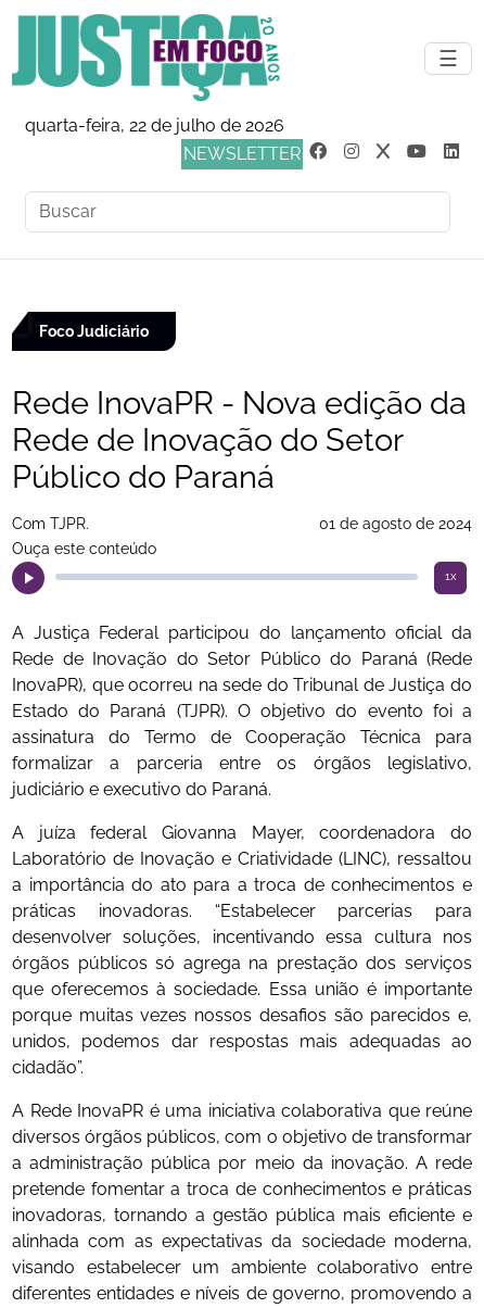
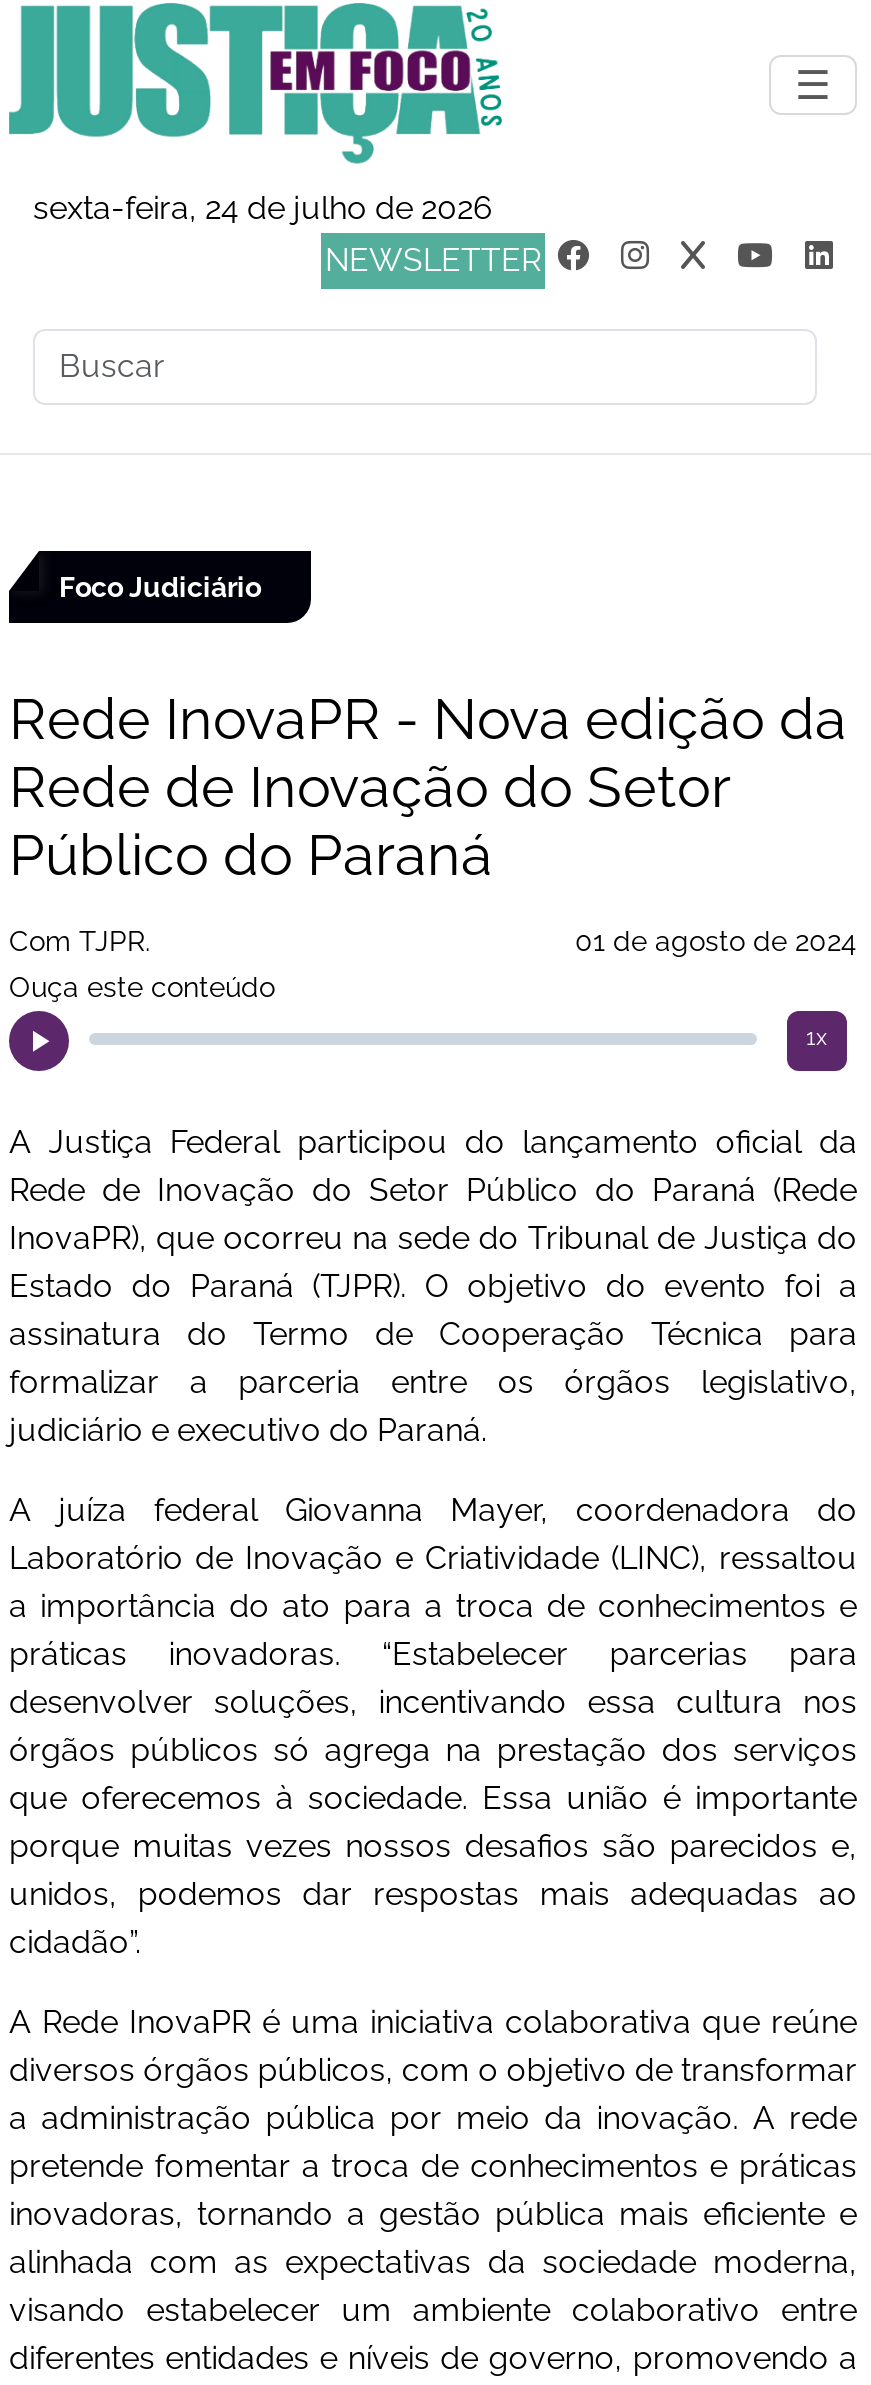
[25,115,284,136] quarta-feira, 22 de julho de 2026 -> [33,189,493,227] sexta-feira, 24 de julho de 2026

